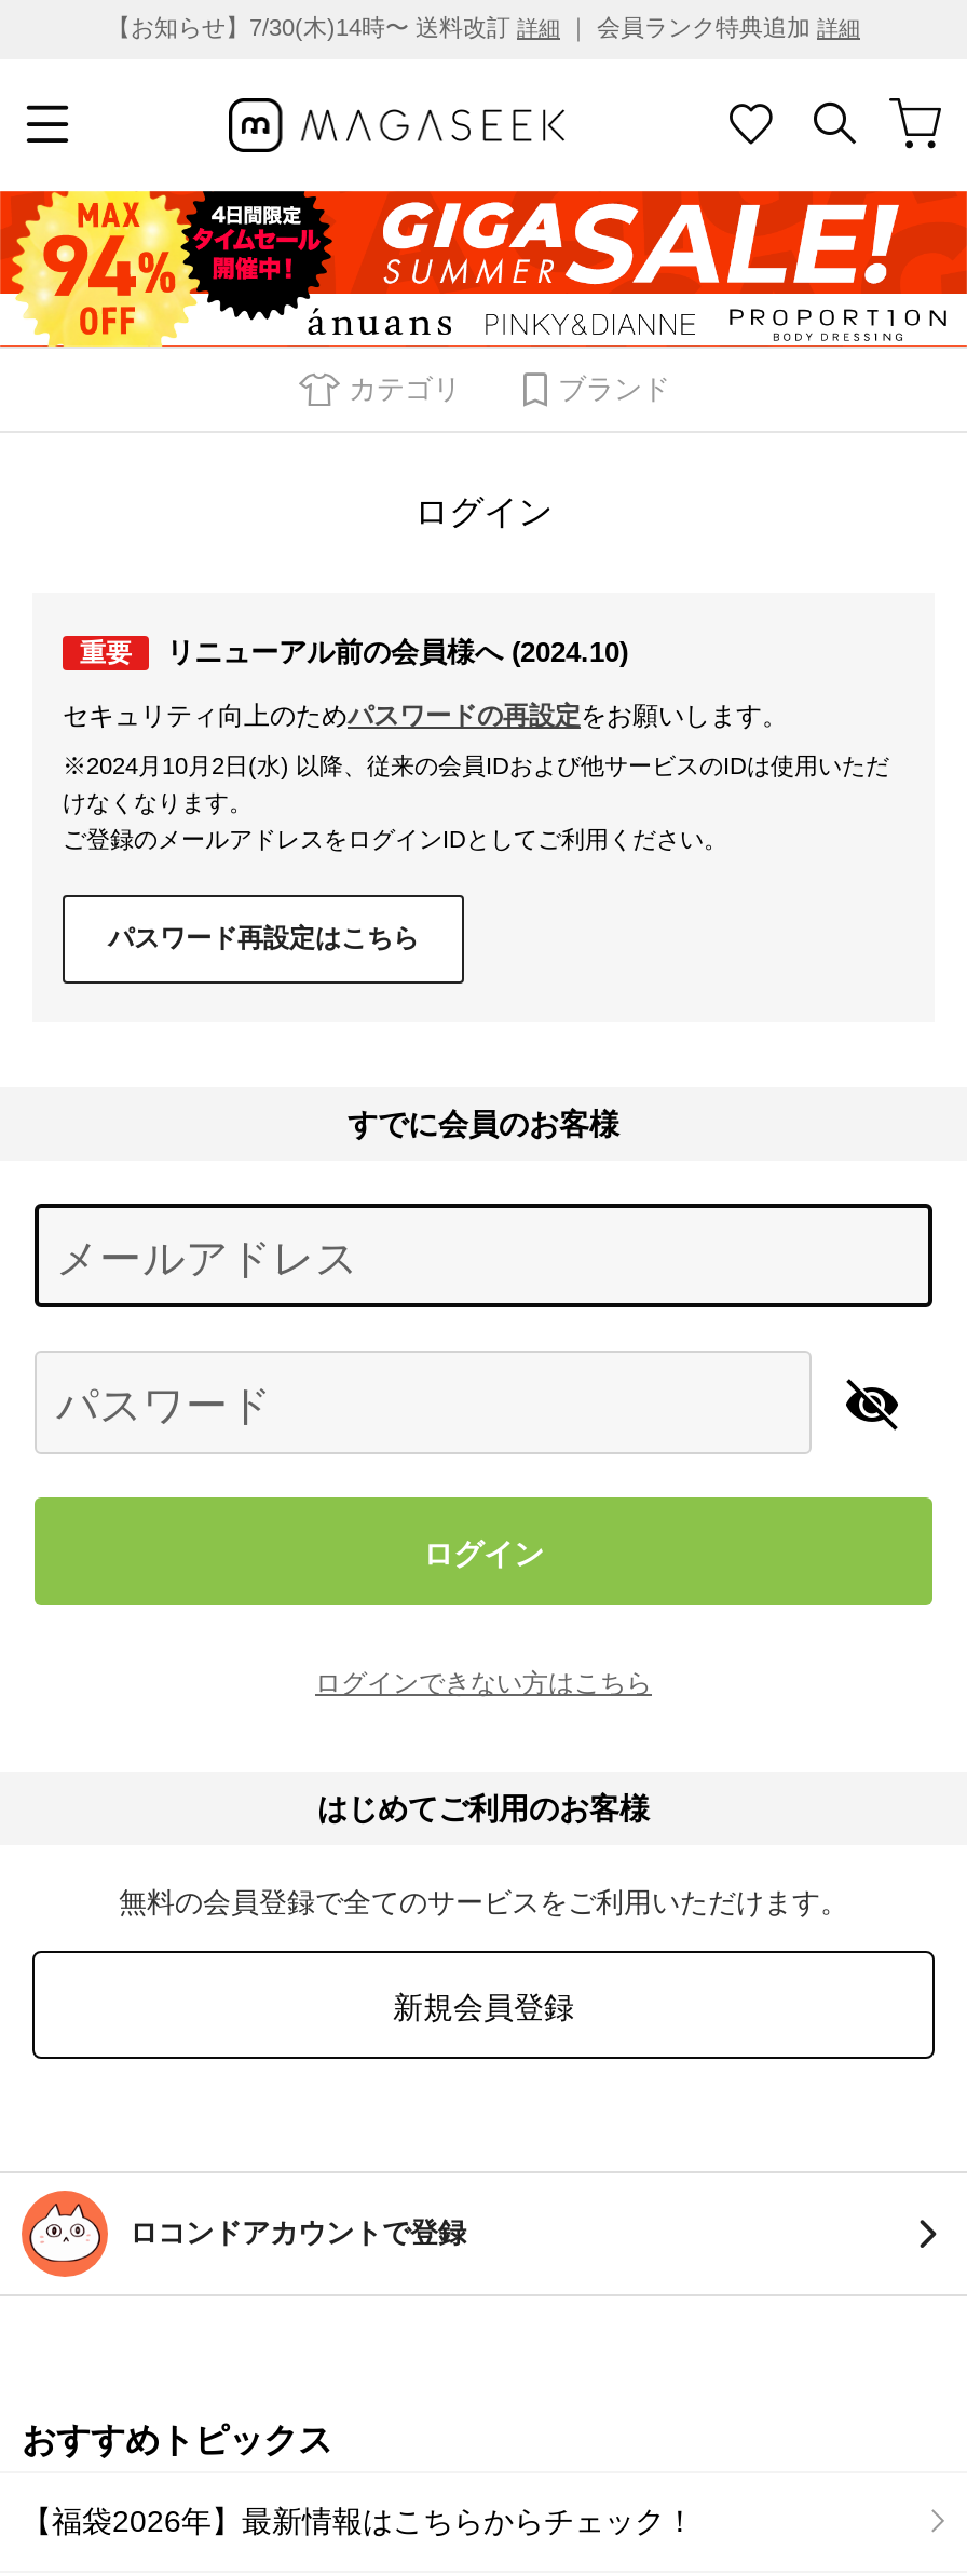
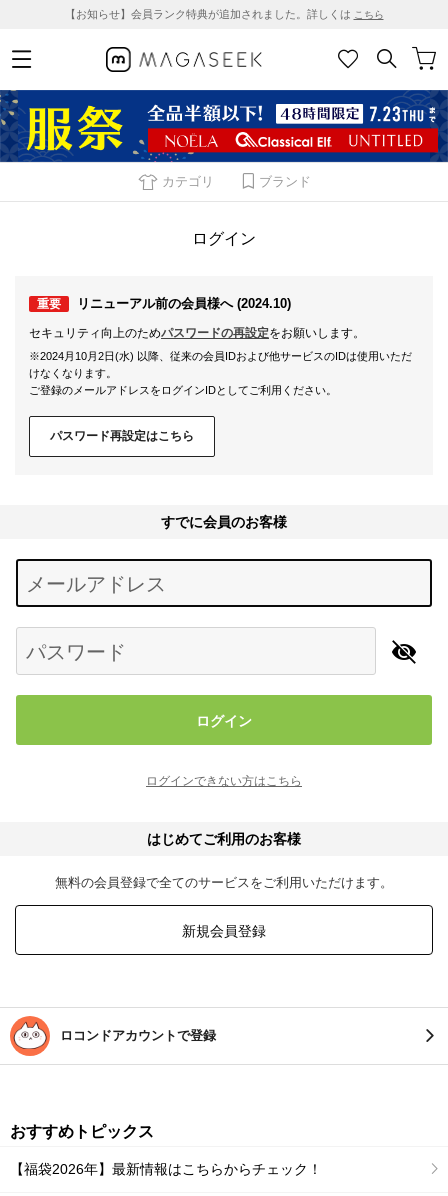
[107,14,860,40] 【お知らせ】7/30(木)14時〜 送料改訂詳細｜ 会員ランク特典追加詳細 -> [64,8,383,20] 【お知らせ】会員ランク特典が追加されました。詳しくはこちら
[6,189,961,349] [image] -> [3,89,445,163] [image]

